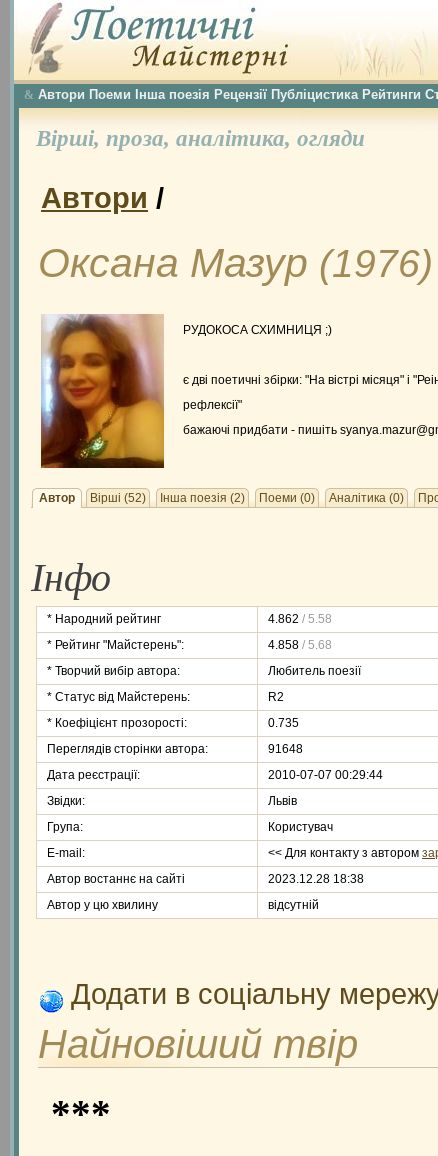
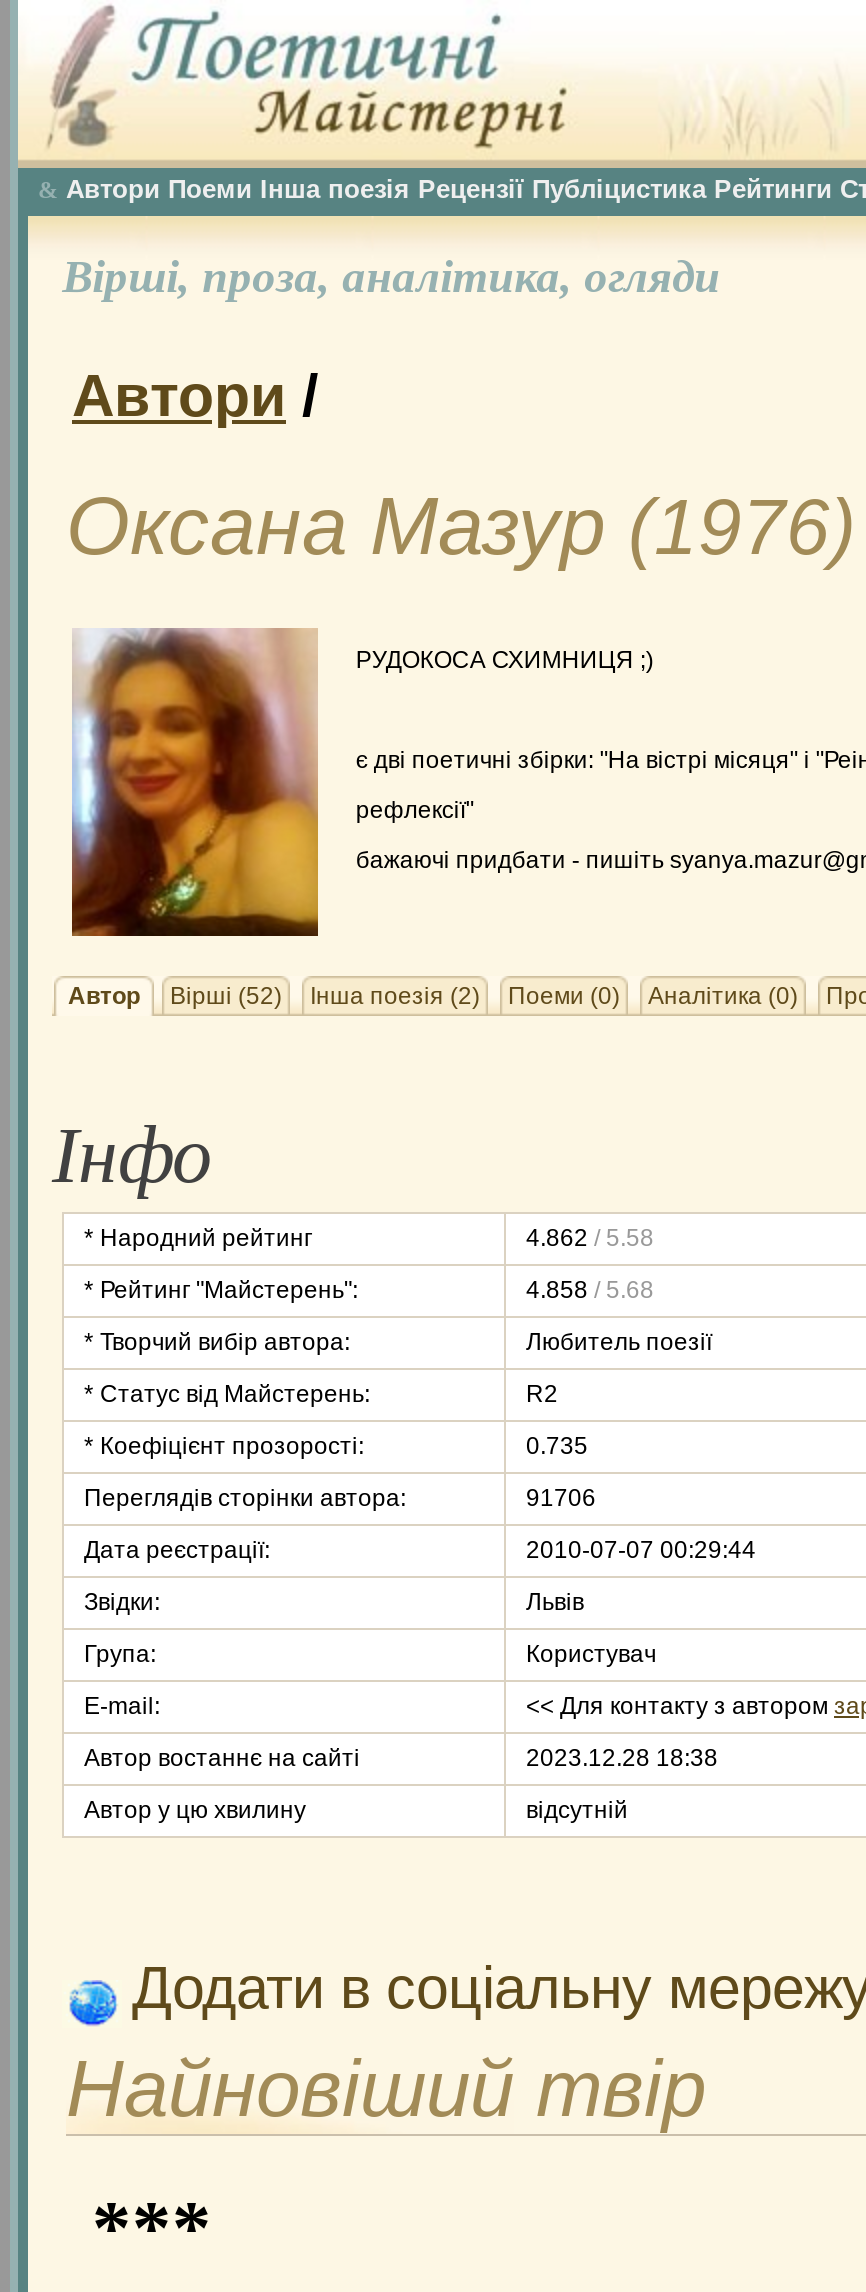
[268,742,303,756] 91648 -> [526,1484,596,1512] 91706

